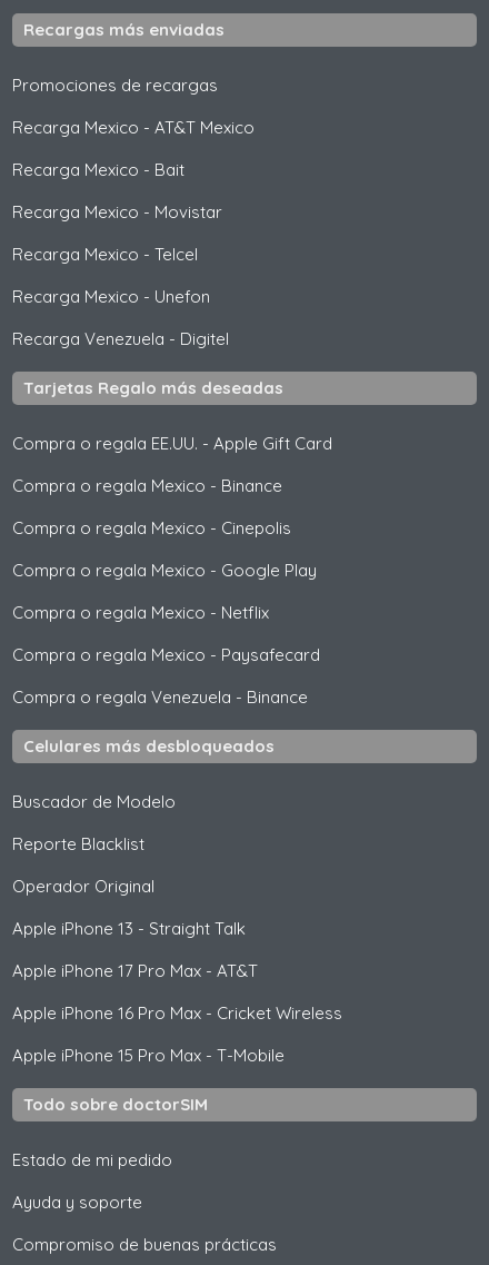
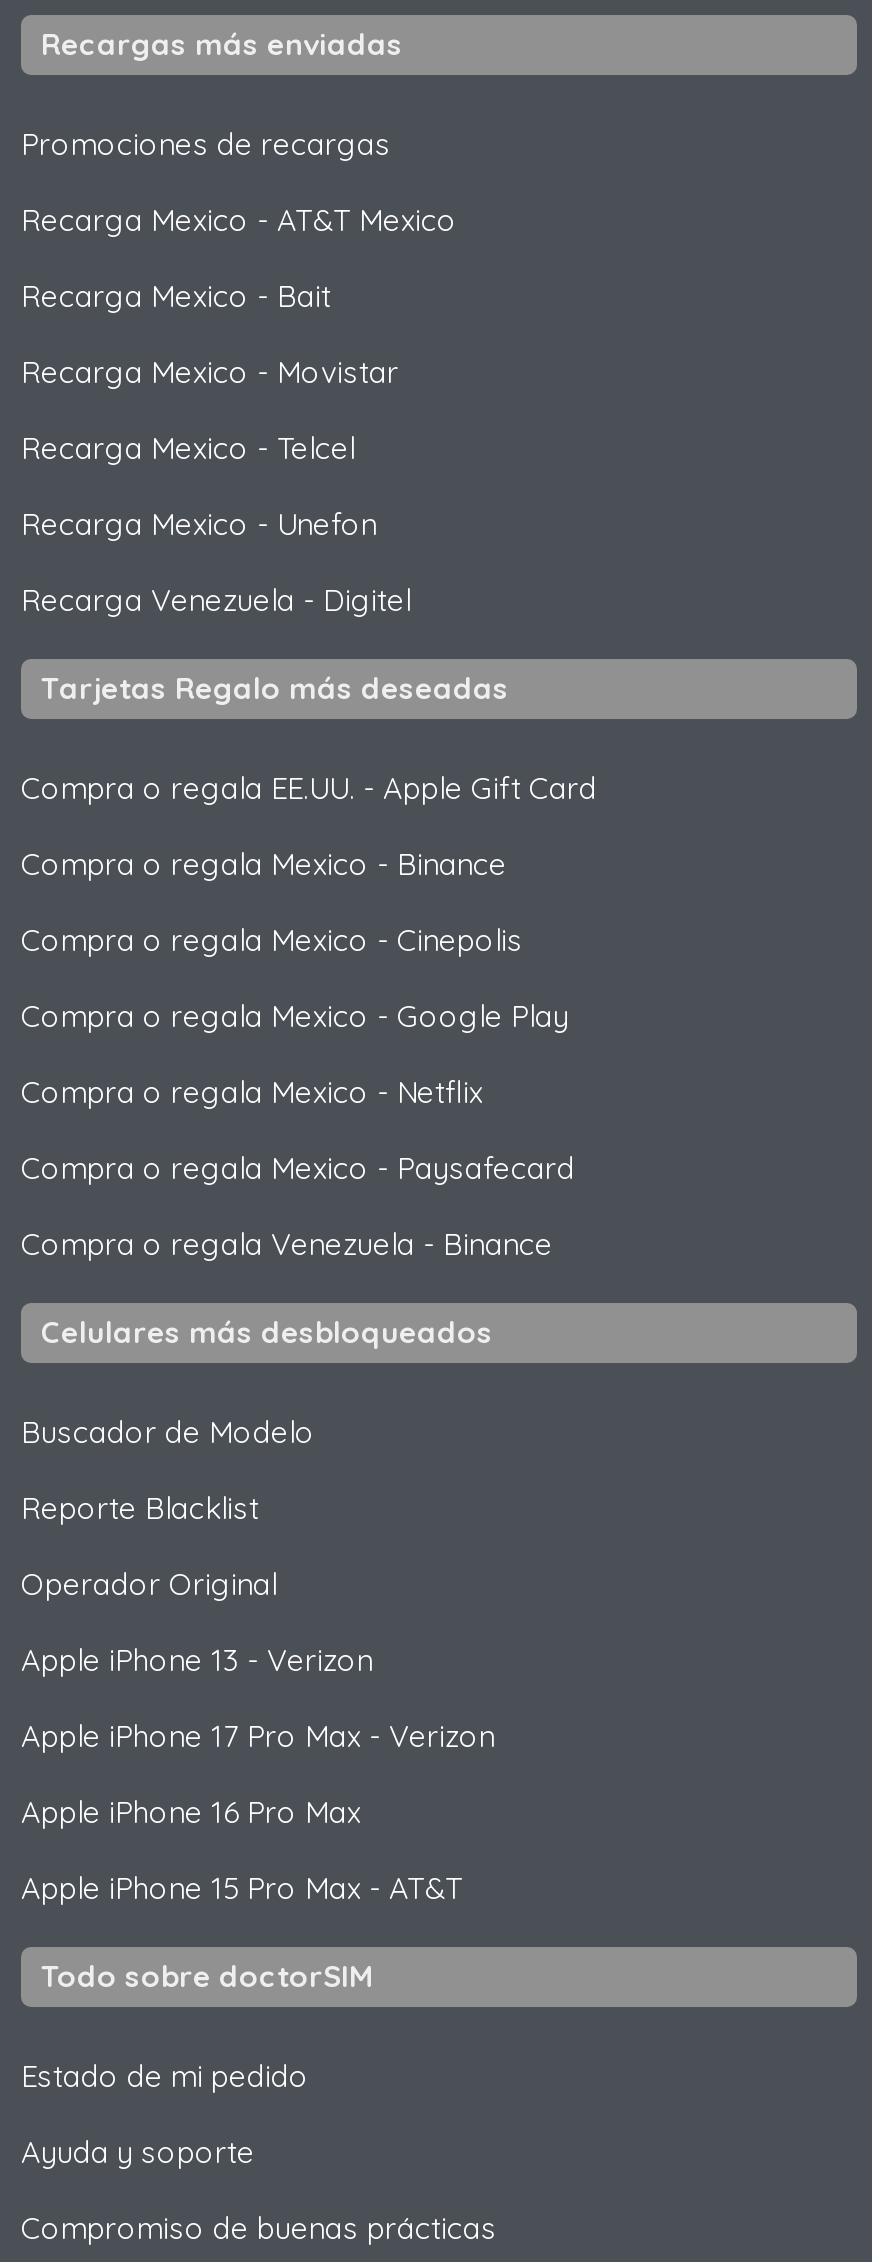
[12,918,246,939] Apple iPhone 13 - Straight Talk -> [21,1641,373,1679] Apple iPhone 13 - Verizon
[12,960,258,981] Apple iPhone 17 Pro Max - AT&T -> [21,1717,495,1755] Apple iPhone 17 Pro Max - Verizon
[12,1002,342,1024] Apple iPhone 16 Pro Max - Cricket Wireless -> [21,1793,361,1831] Apple iPhone 16 Pro Max
[12,1045,285,1066] Apple iPhone 15 Pro Max - T-Mobile -> [21,1869,463,1907] Apple iPhone 15 Pro Max - AT&T

